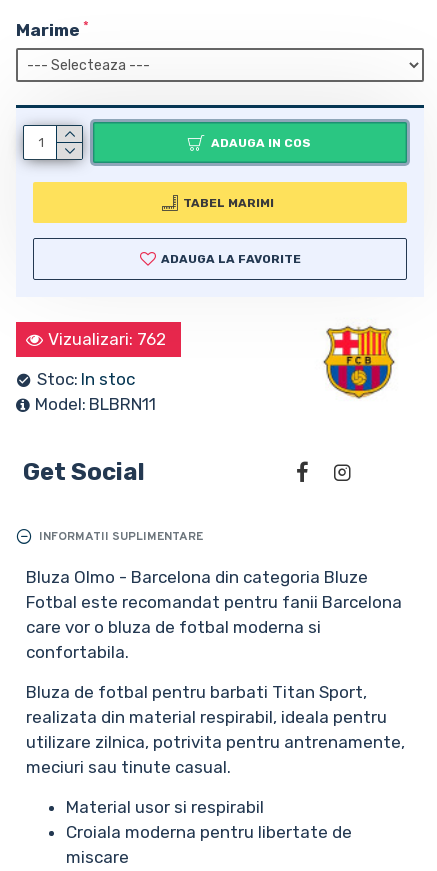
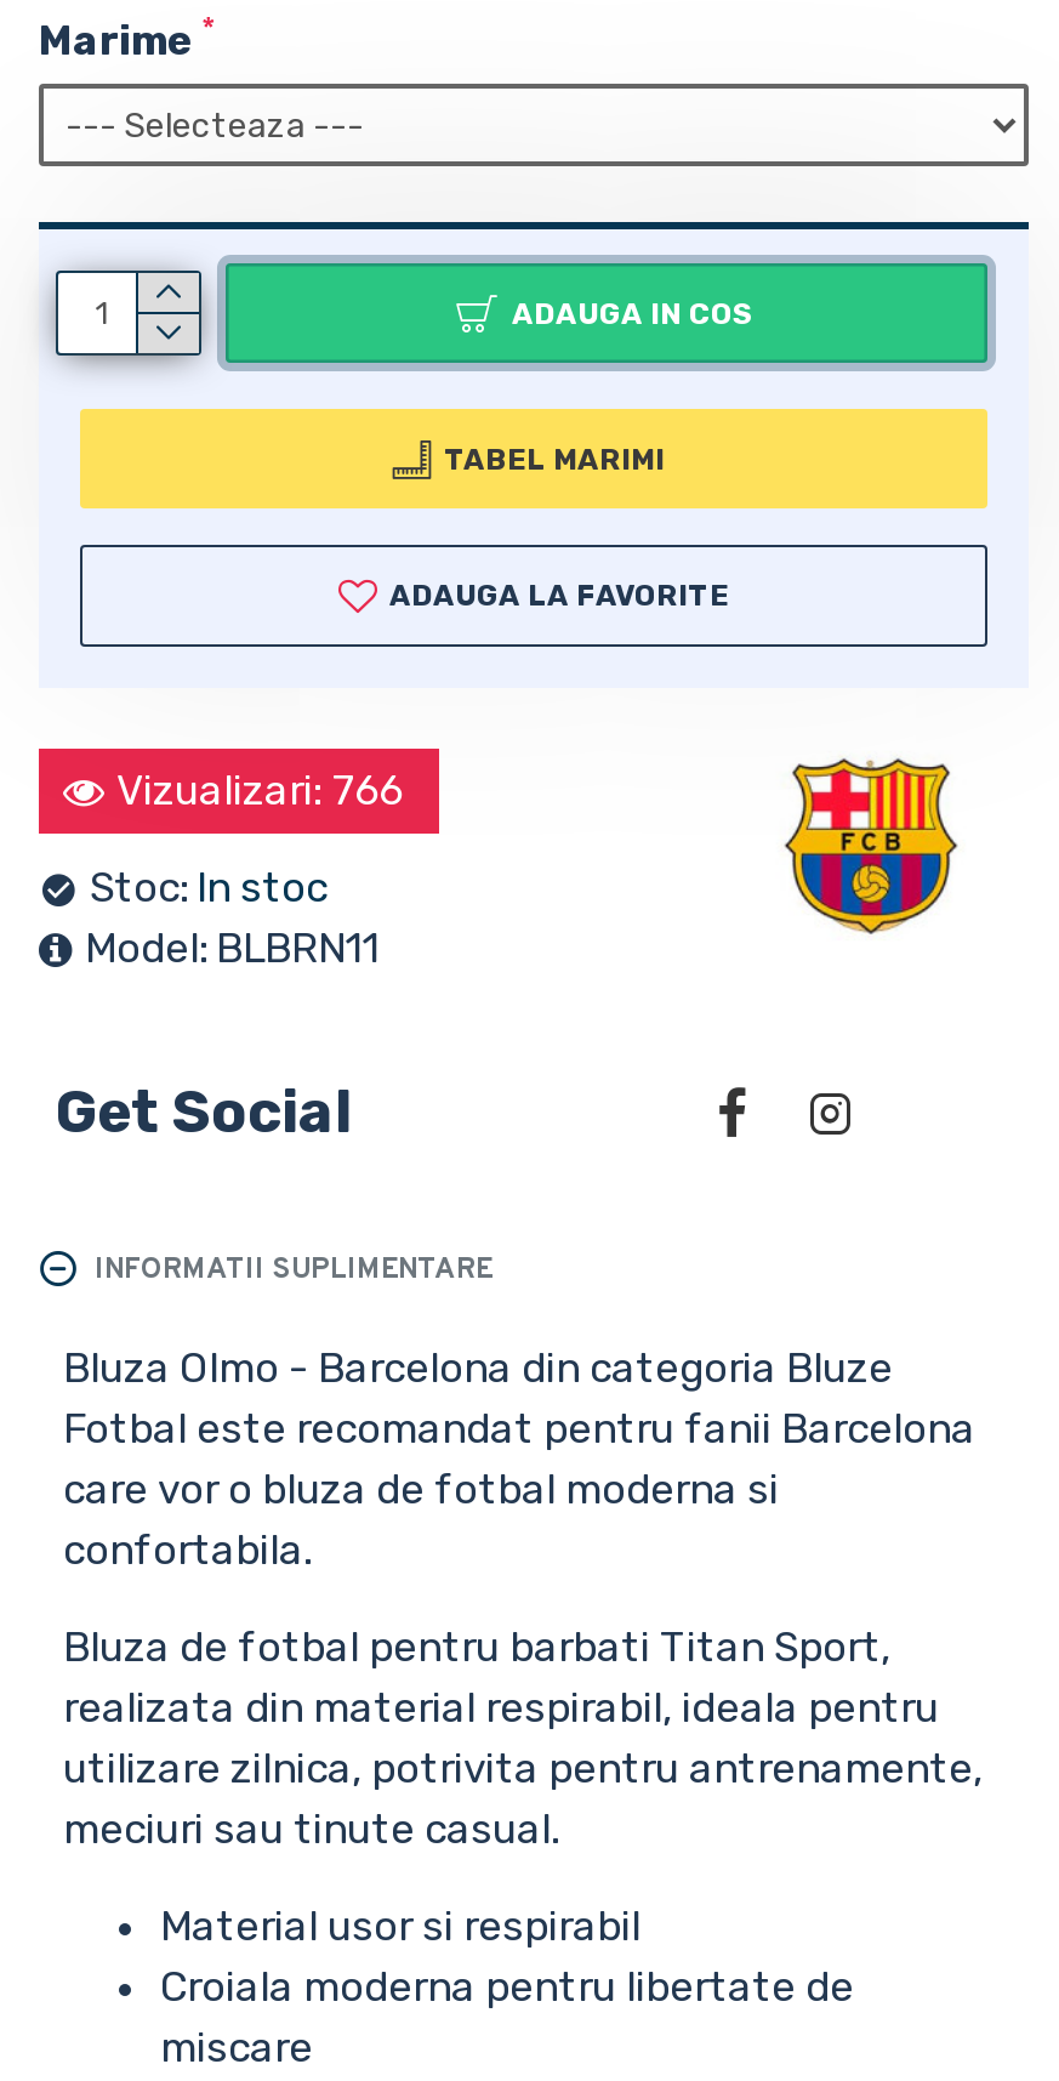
[48,329,166,349] Vizualizari: 762 -> [116,766,403,814] Vizualizari: 766

